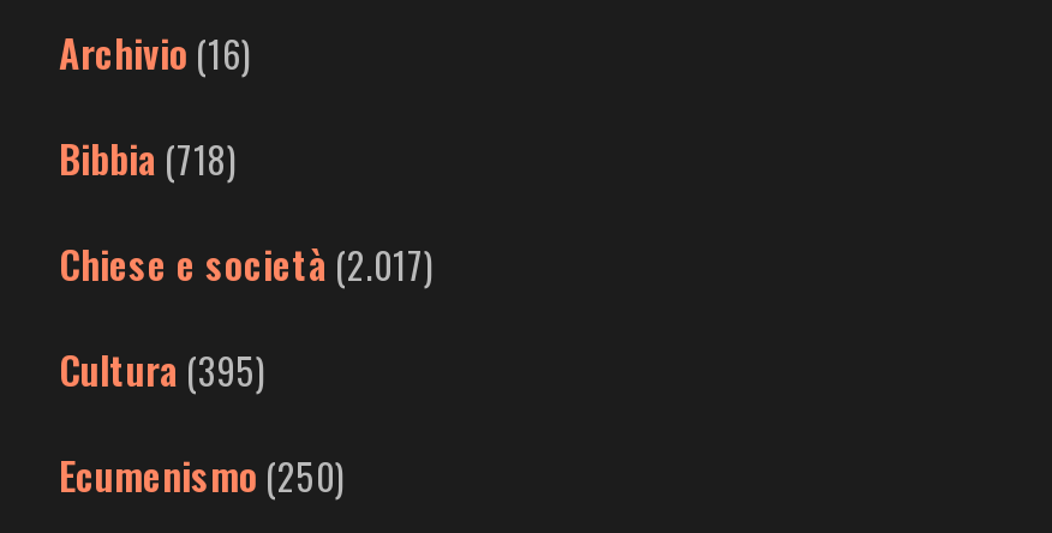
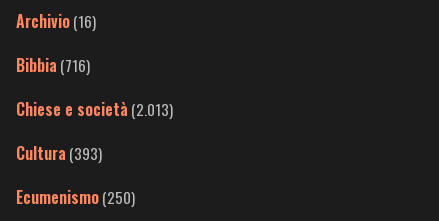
[59,130,237,187] Bibbia (718) -> [16,53,90,77] Bibbia (716)
[59,235,434,293] Chiese e società (2.017) -> [16,97,173,121] Chiese e società (2.013)
[59,341,265,399] Cultura (395) -> [16,141,102,165] Cultura (393)

